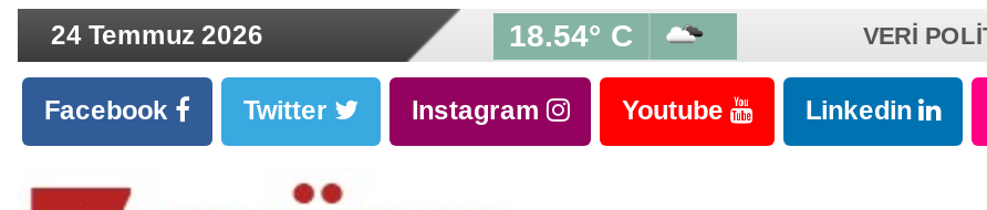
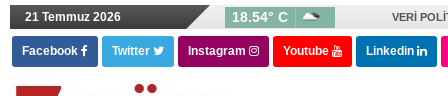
[51,20,263,51] 24 Temmuz 2026 -> [25,10,121,24] 21 Temmuz 2026

